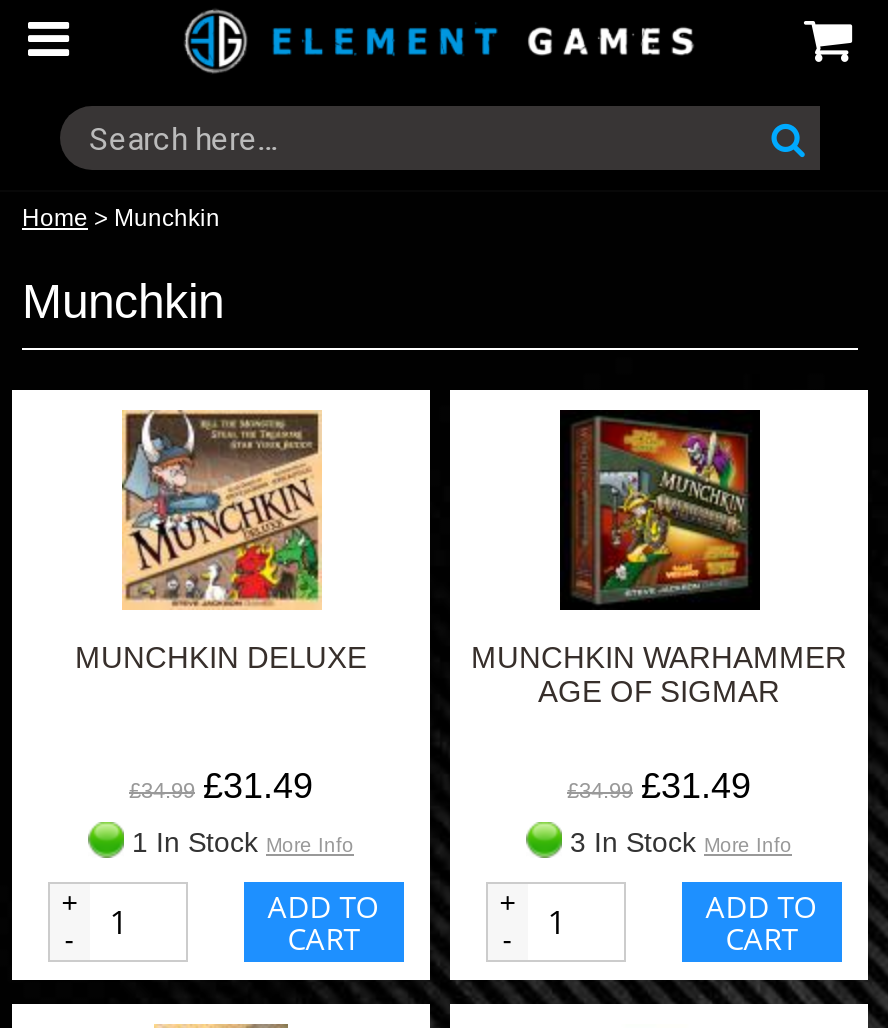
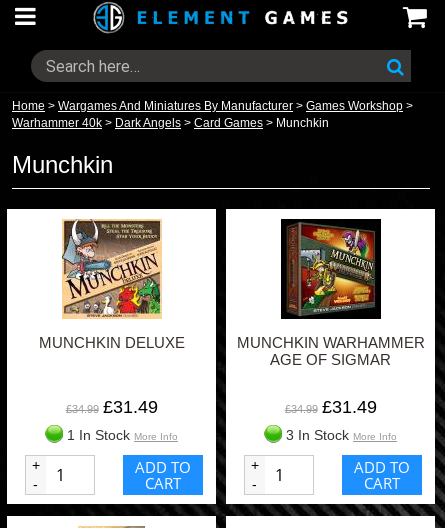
[22,204,220,232] Home > Munchkin -> [12,99,413,130] Home > Wargames And Miniatures By Manufacturer > Games Workshop > | Warhammer 40k > Dark Angels > Card Games > Munchkin

